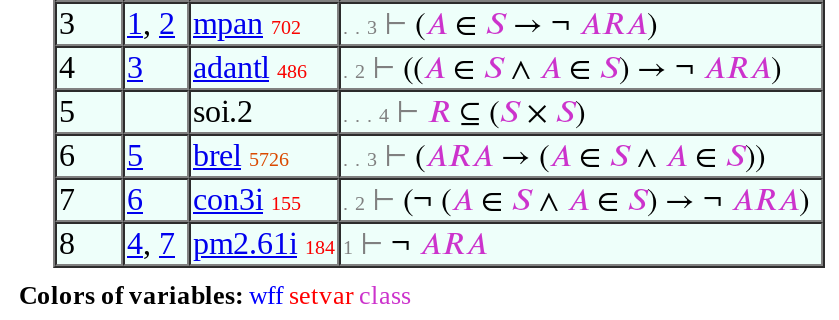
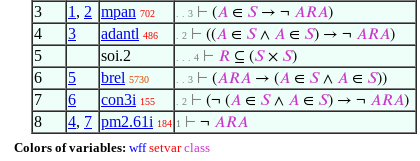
[193,138,289,172] brel 5726 -> [101,69,149,86] brel 5730

